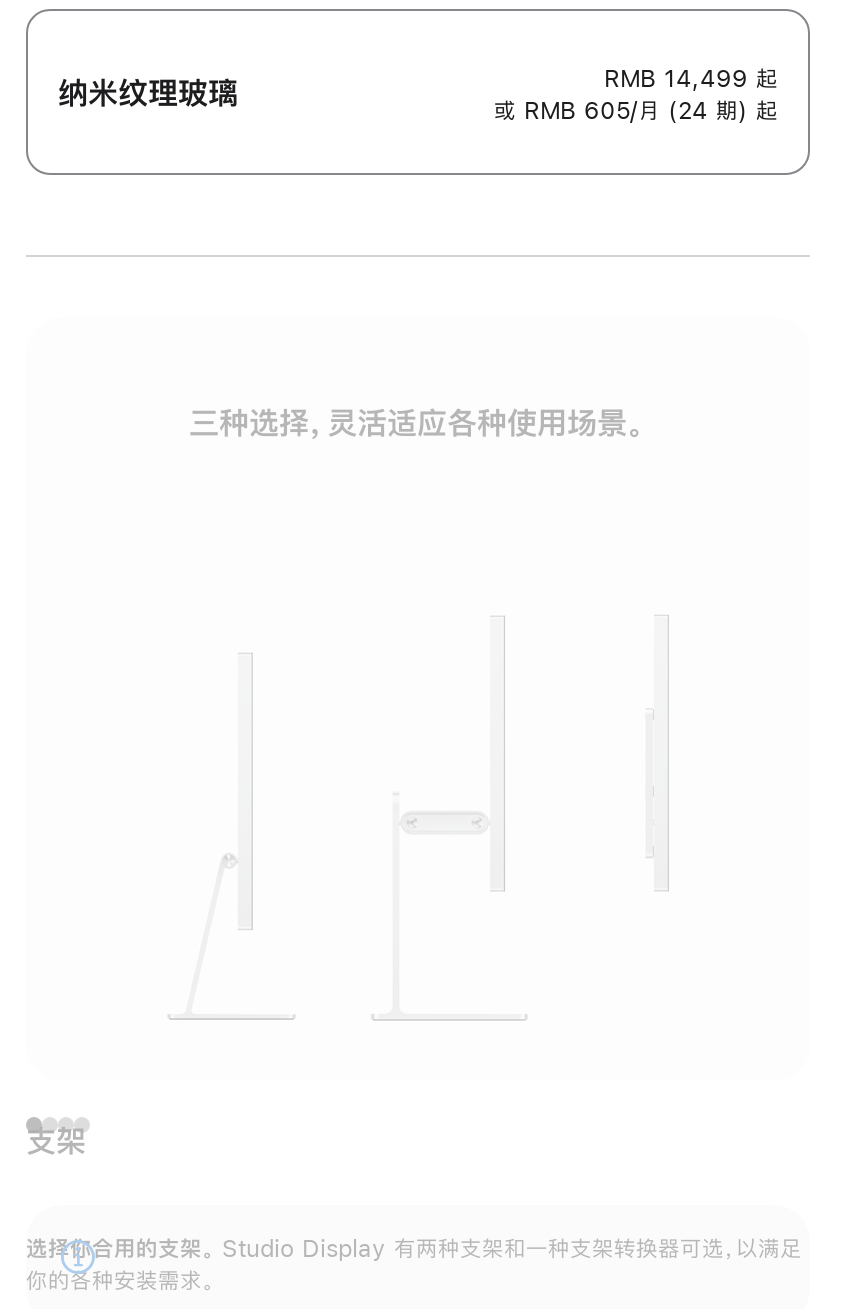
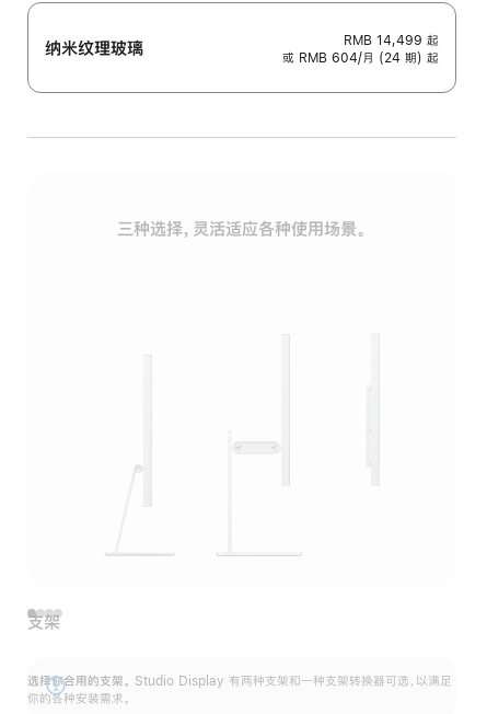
[494,99,778,123] 或 RMB 605/月 (24 期) 起 -> [282,52,439,65] 或 RMB 604/月 (24 期) 起

